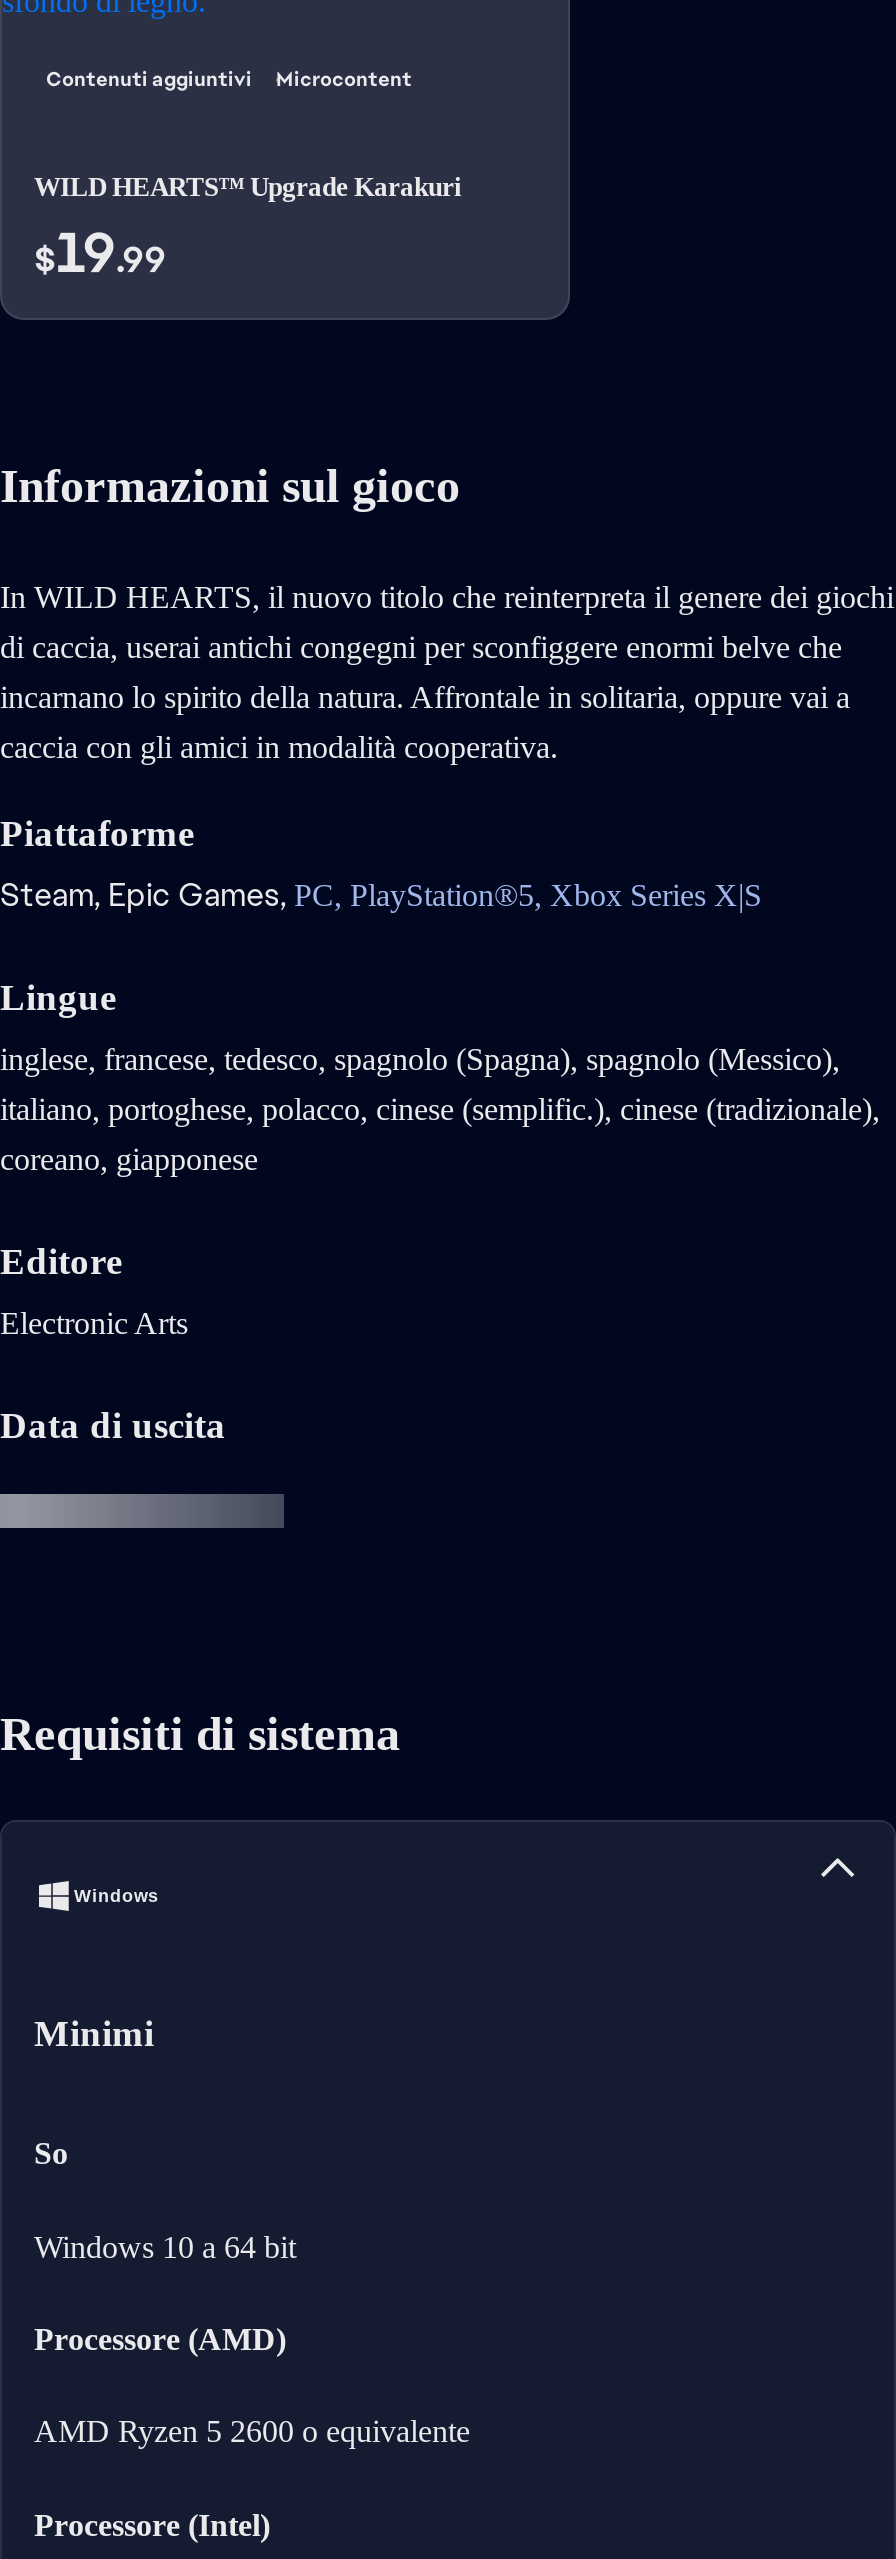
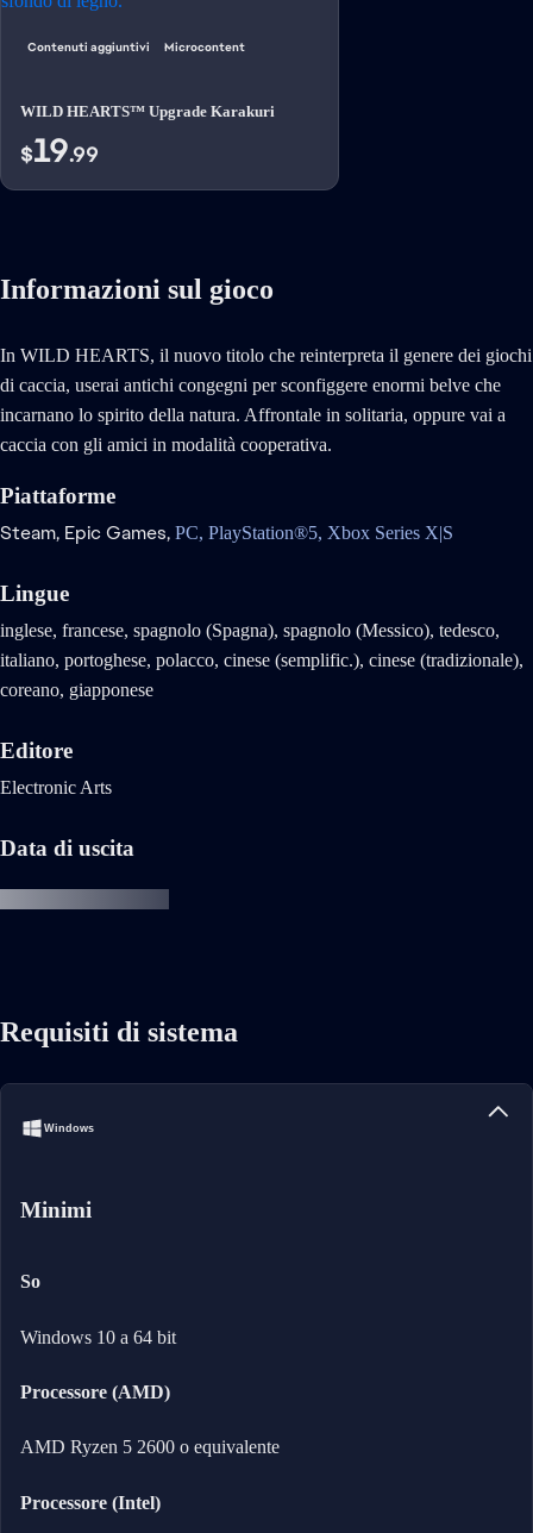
[0,1041,840,1075] inglese, francese, tedesco, spagnolo (Spagna), spagnolo (Messico), -> [0,620,500,640] inglese, francese, spagnolo (Spagna), spagnolo (Messico), tedesco,

